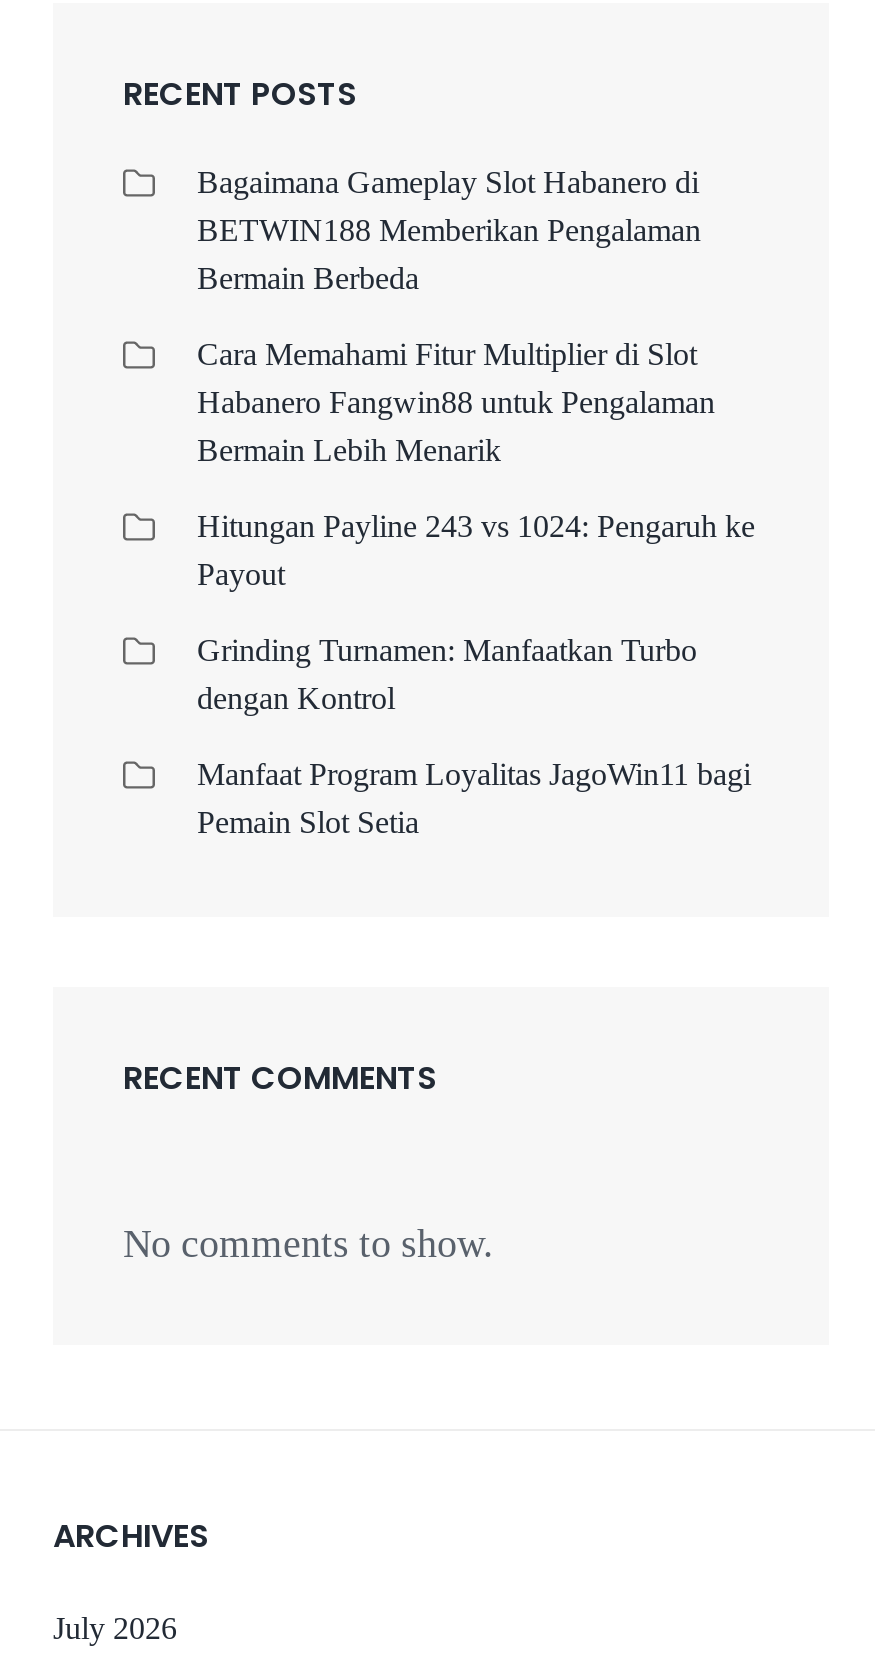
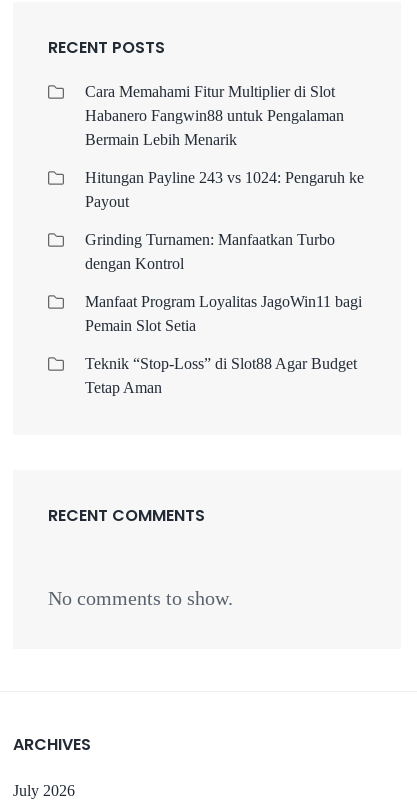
[197,165,701,295] Bagaimana Gameplay Slot Habanero di | BETWIN188 Memberikan Pengalaman | Bermain Berbeda -> none
moved [197,337,755,839] -> [85,83,364,334]: Cara Memahami Fitur Multiplier di Slot | Habanero Fangwin88 untuk Pengalaman | Bermain Lebih Menarik | ... | Manfaat Program Loyalitas JagoWin11 bagi | Pemain Slot Setia
none -> [85,355,357,396] Teknik “Stop-Loss” di Slot88 Agar Budget | Tetap Aman

